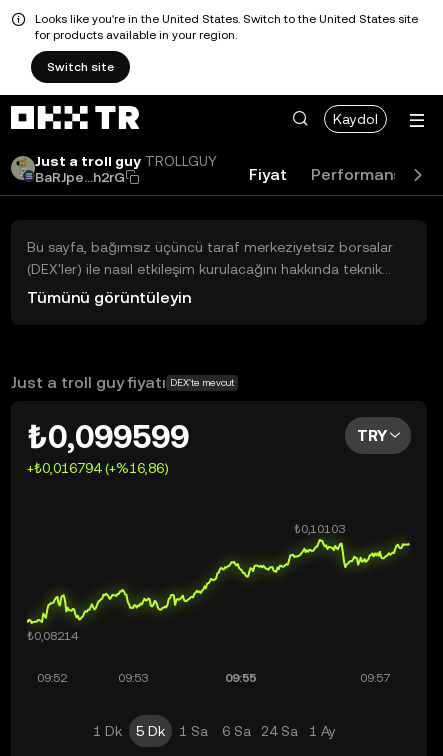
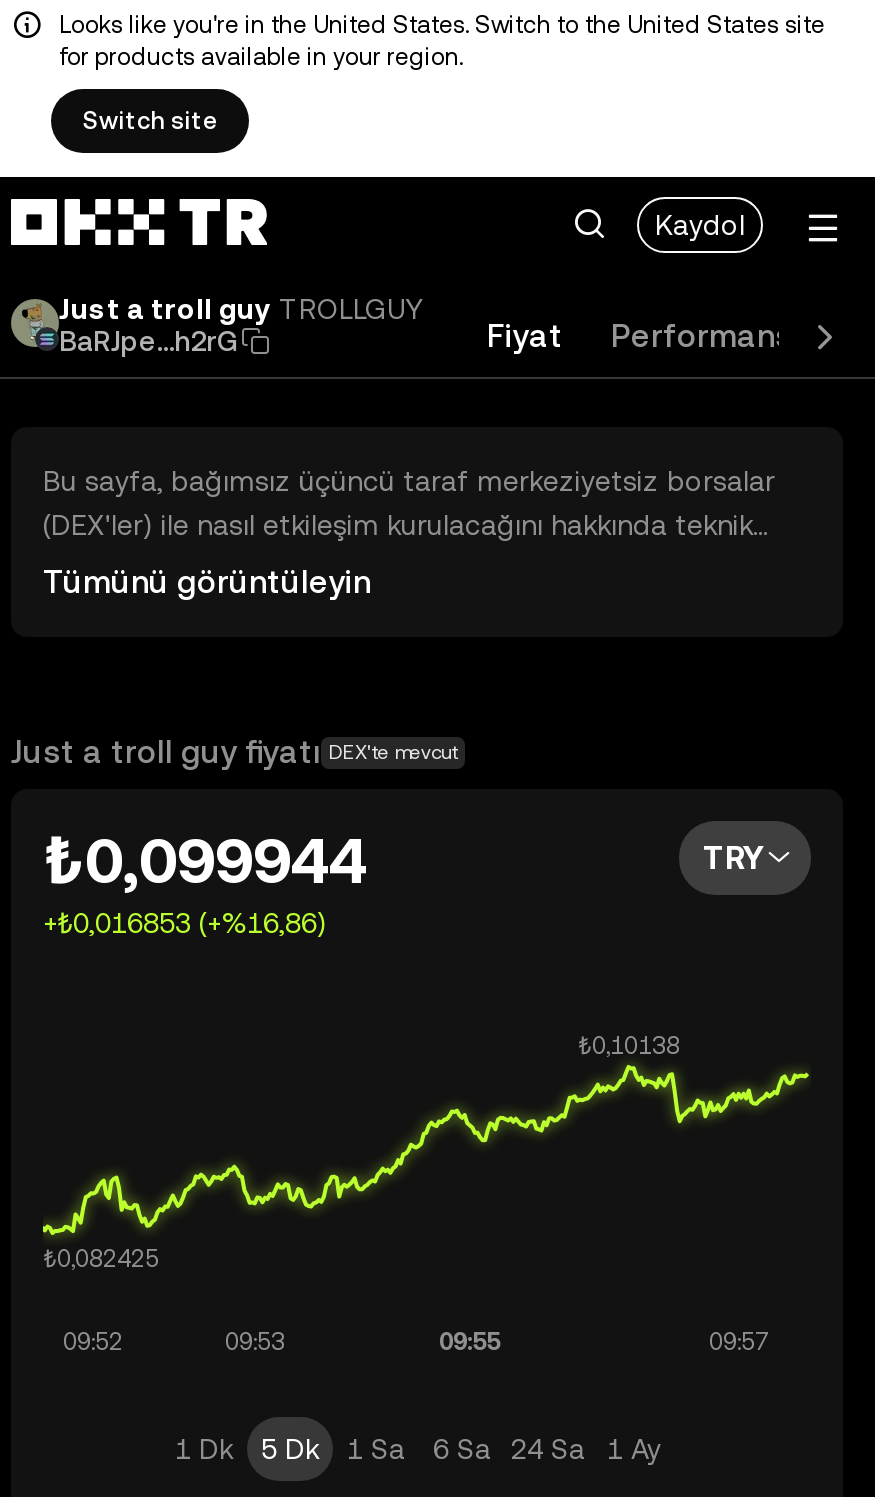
[27,418,189,455] ₺0,099599 -> [43,823,367,897] ₺0,099944
[27,460,169,476] +₺0,016794 (+%16,86) -> [43,907,327,939] +₺0,016853 (+%16,86)

